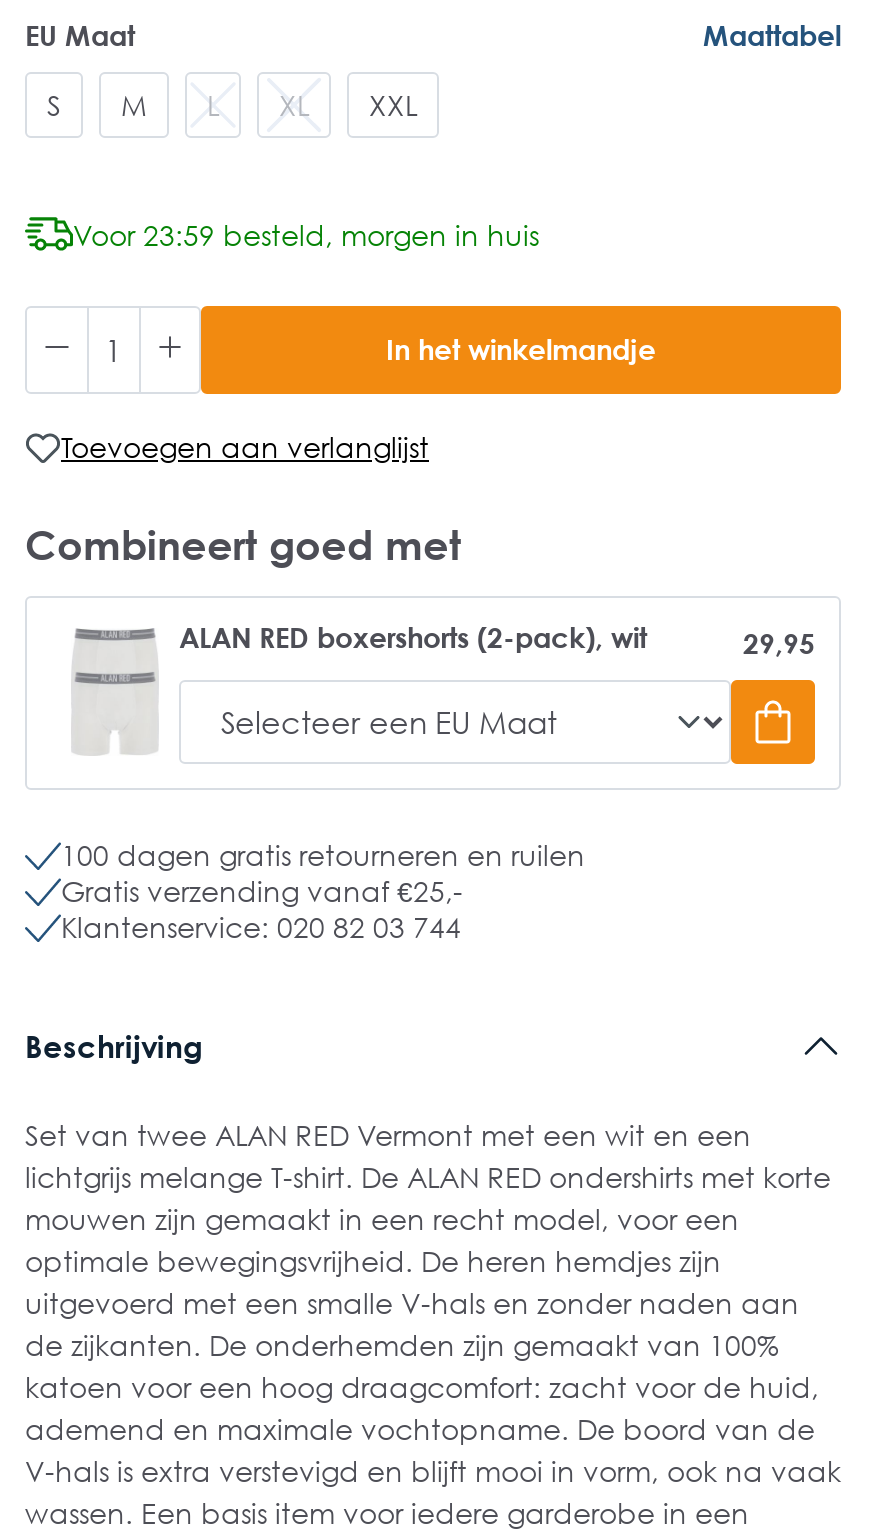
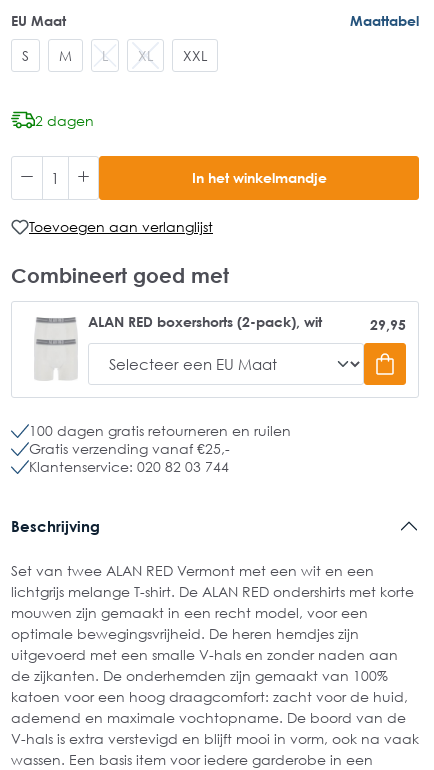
[73,217,539,251] Voor 23:59 besteld, morgen in huis -> [35,111,94,128] 2 dagen

